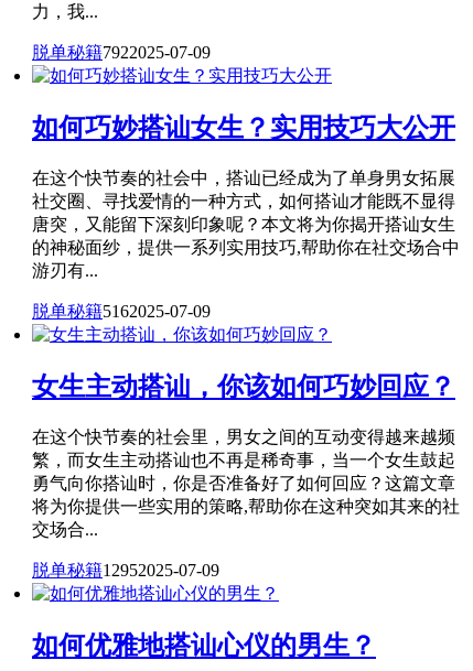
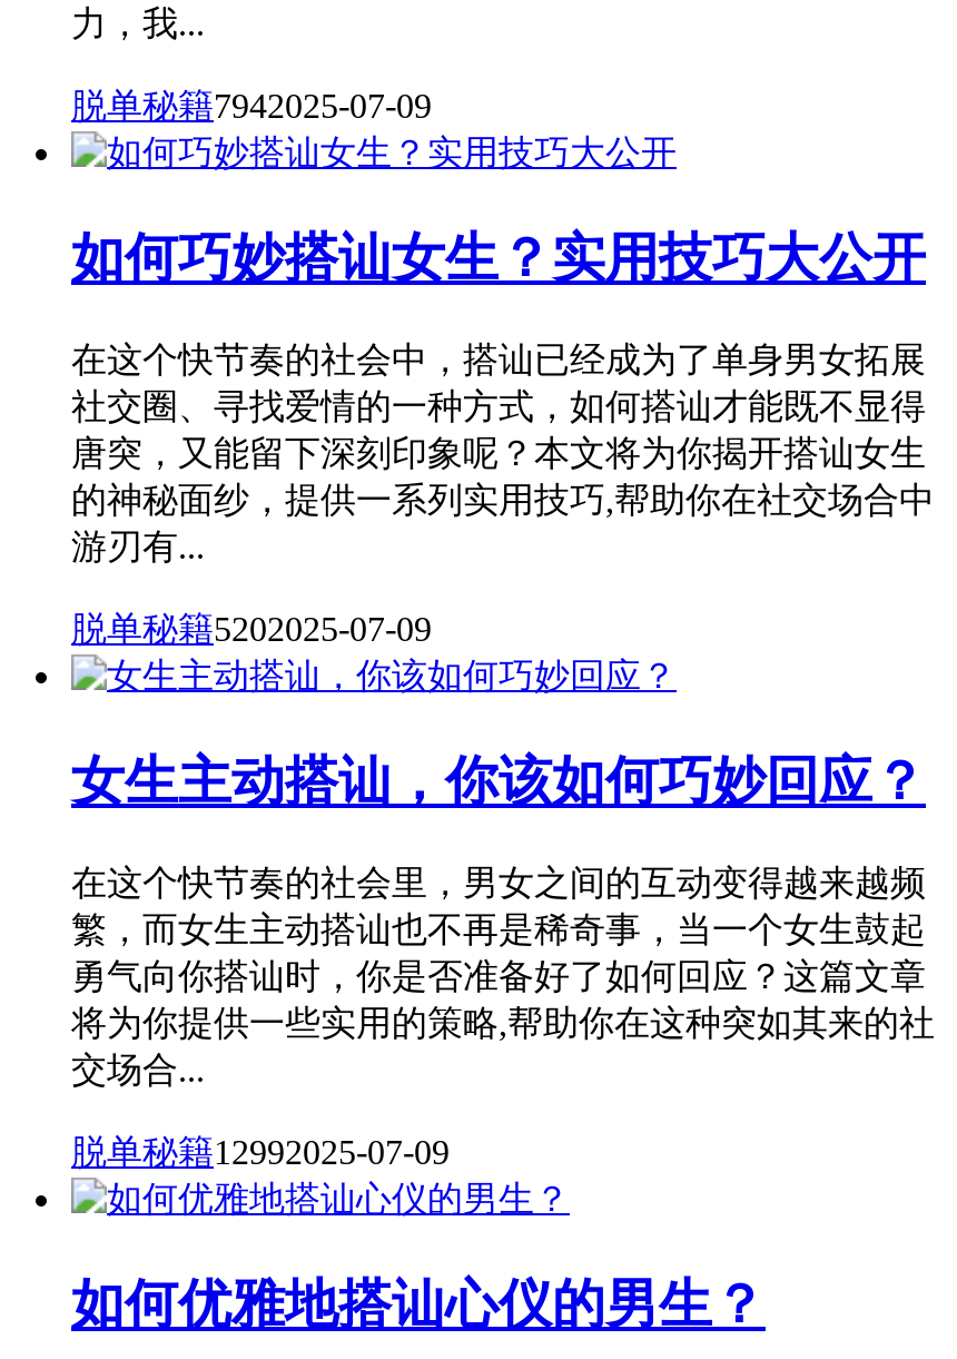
[32,43,211,62] 脱单秘籍7922025-07-09 -> [71,88,432,126] 脱单秘籍7942025-07-09
[32,302,211,321] 脱单秘籍5162025-07-09 -> [71,610,432,648] 脱单秘籍5202025-07-09
[32,561,219,580] 脱单秘籍12952025-07-09 -> [71,1133,450,1171] 脱单秘籍12992025-07-09

